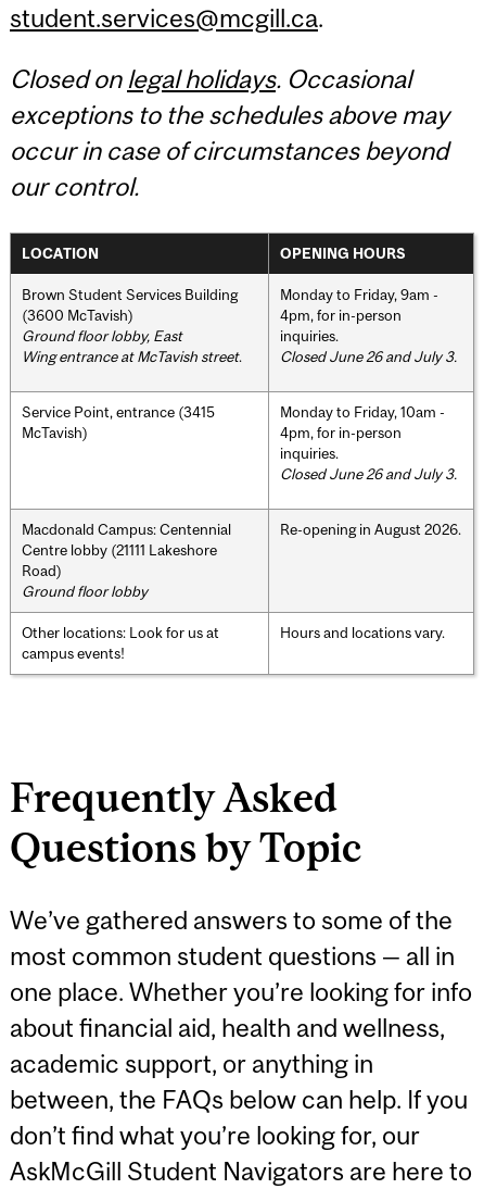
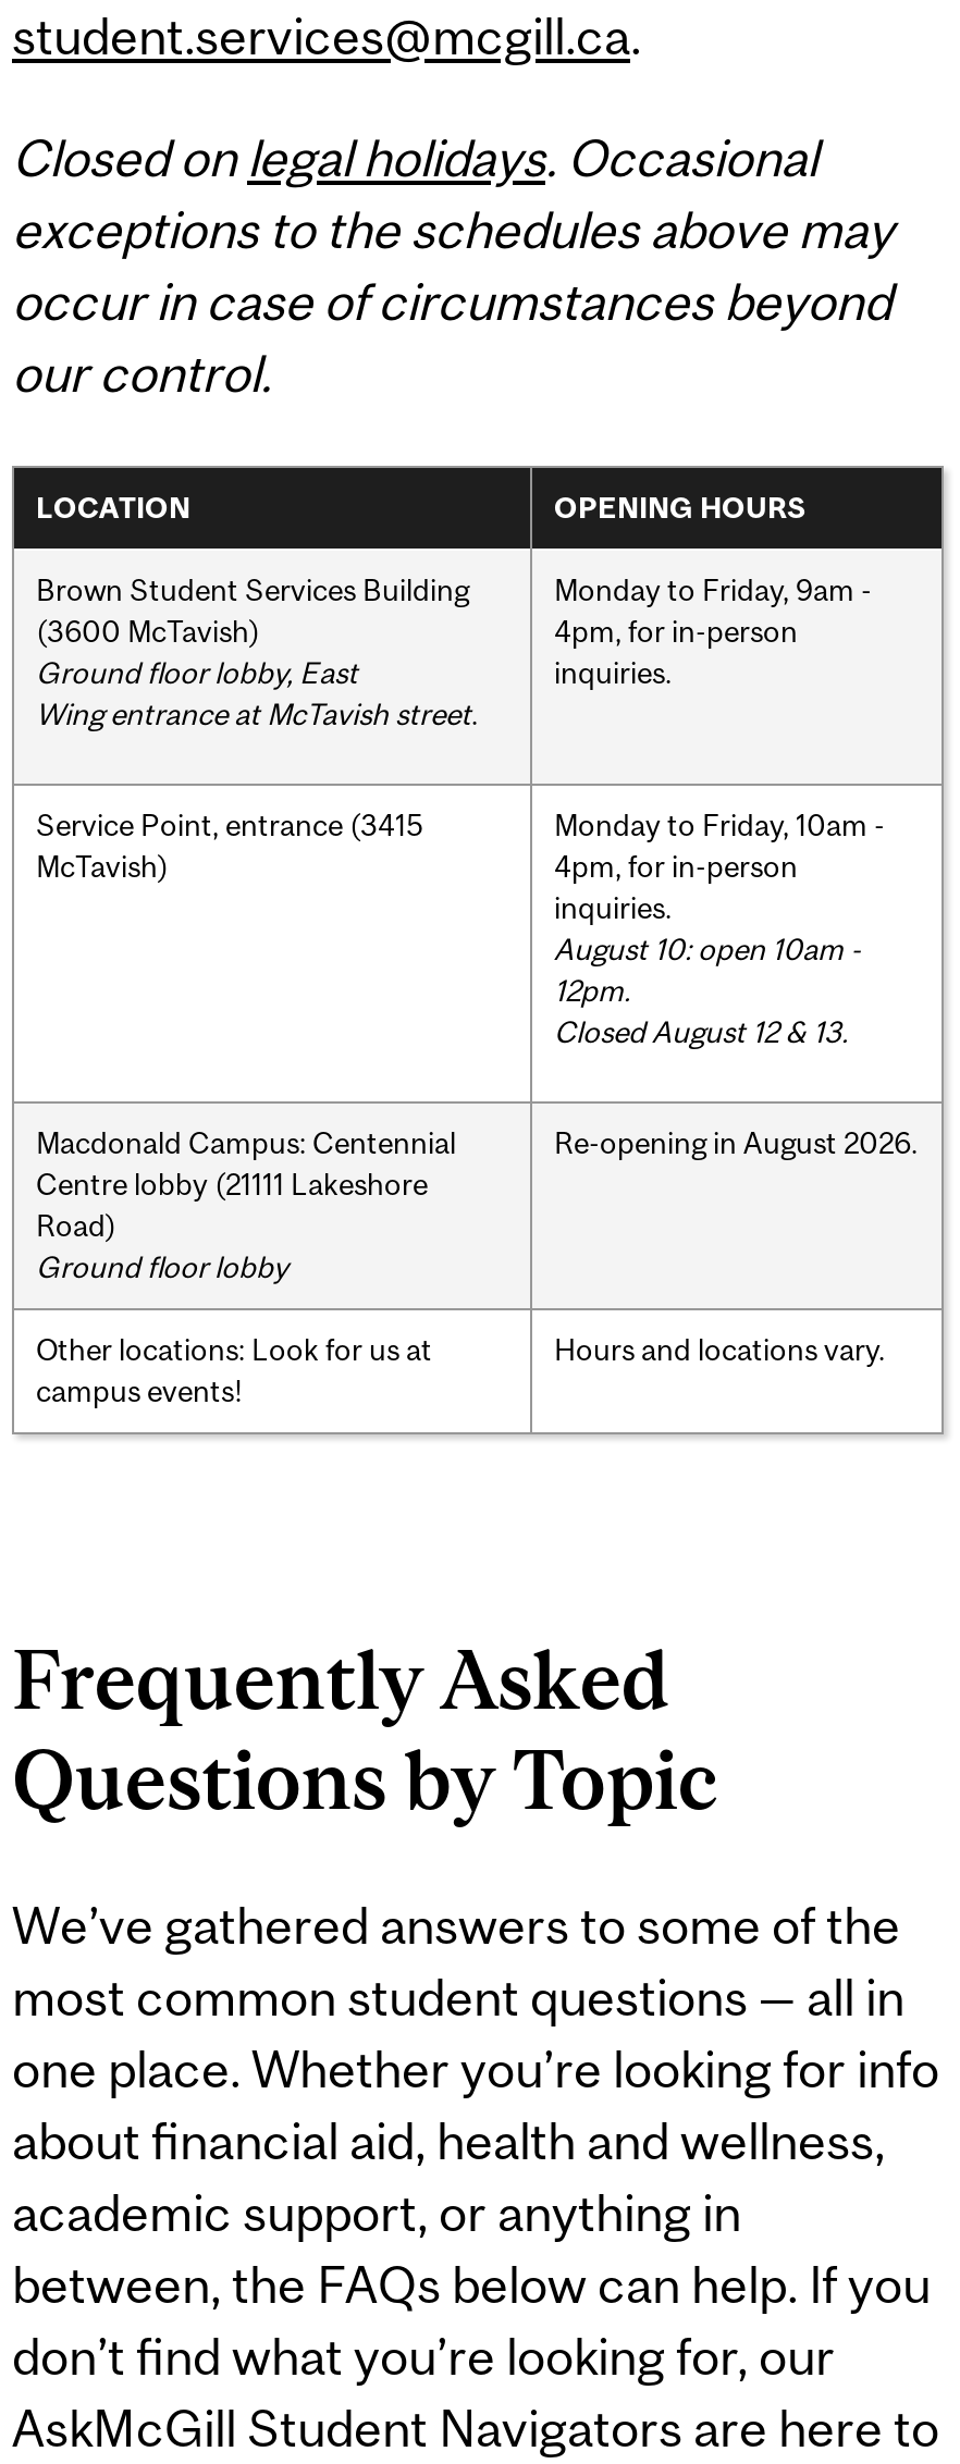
[280,347,457,365] Closed June 26 and July 3. -> none
[280,465,457,482] Closed June 26 and July 3. -> [554,931,861,1048] August 10: open 10am - | 12pm. | Closed August 12 & 13.

